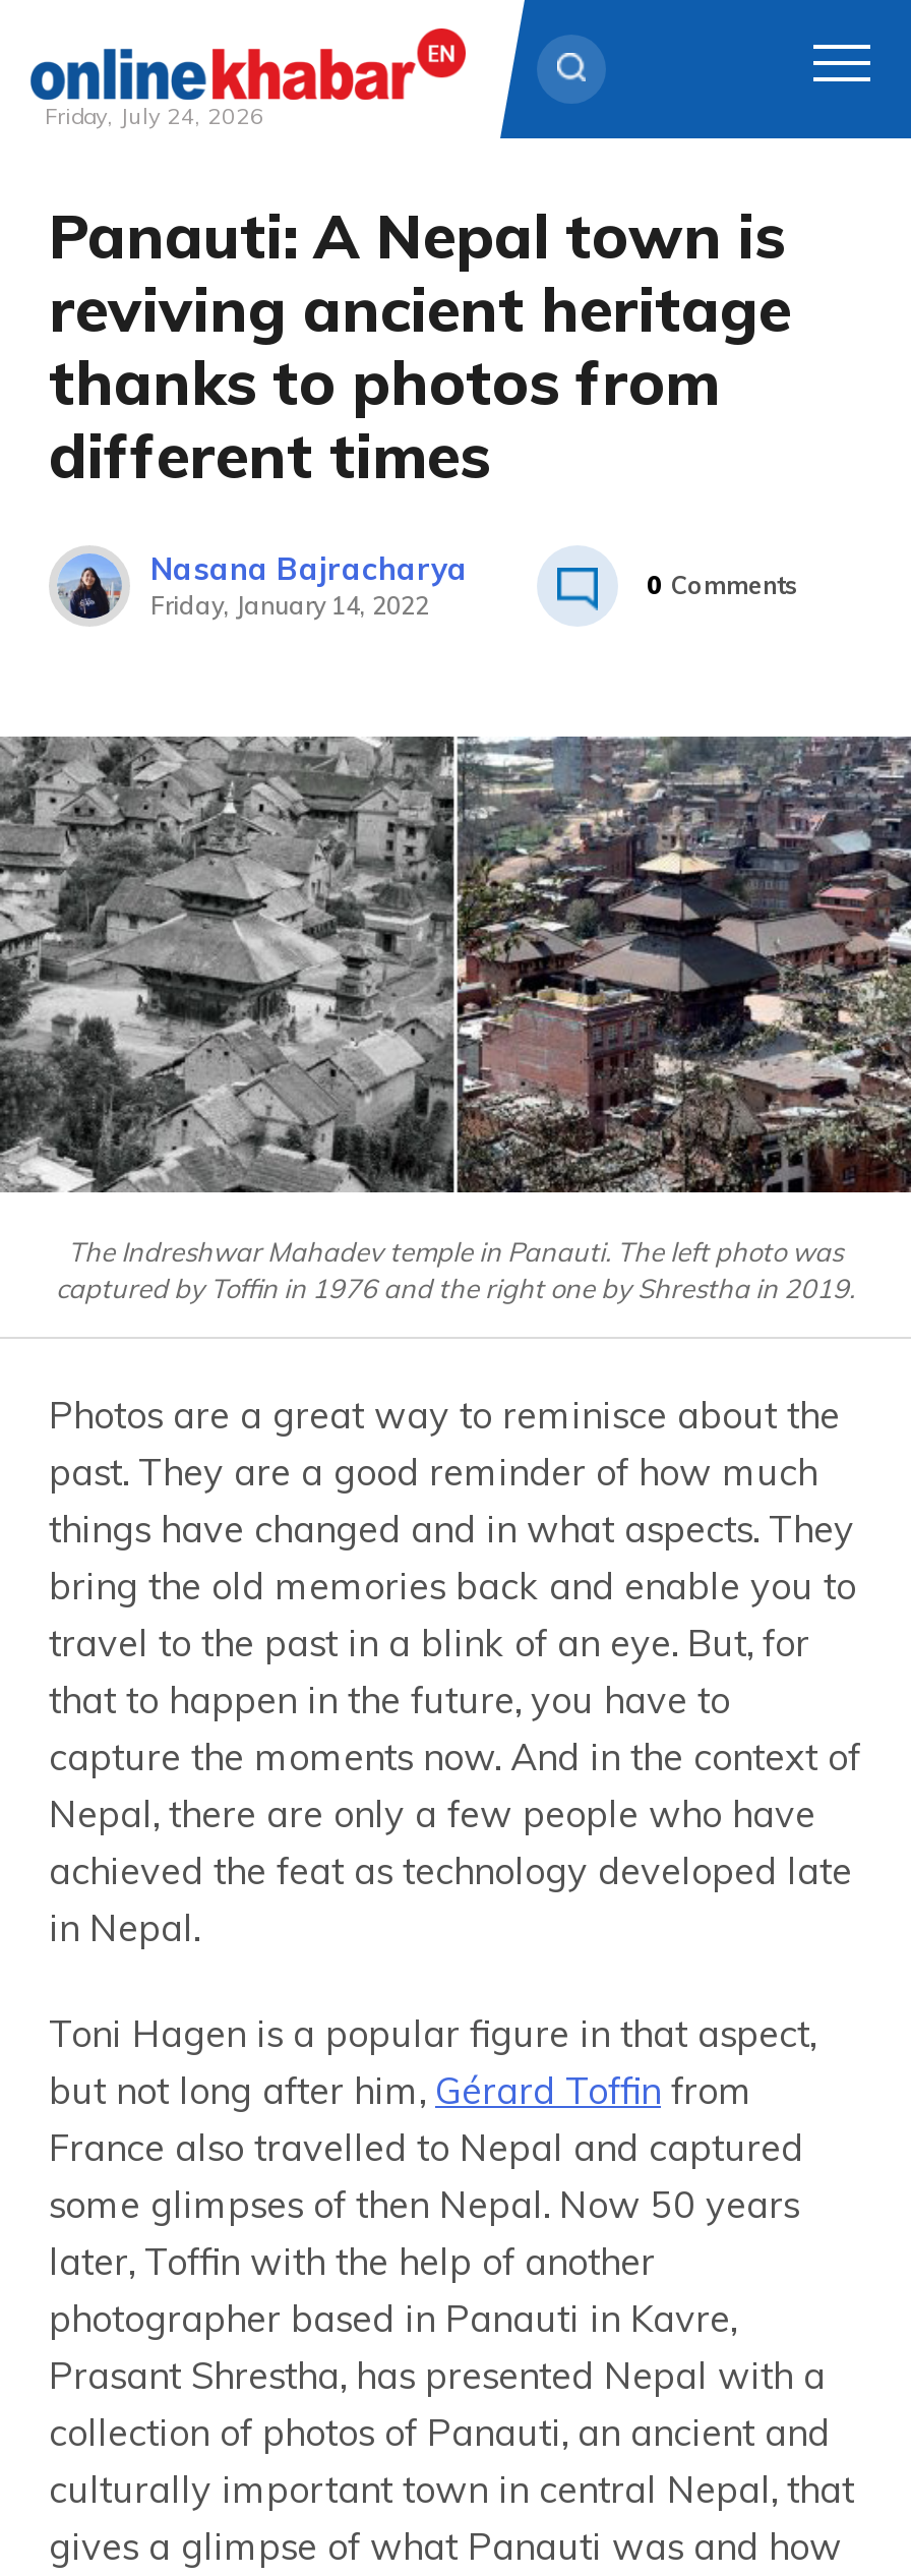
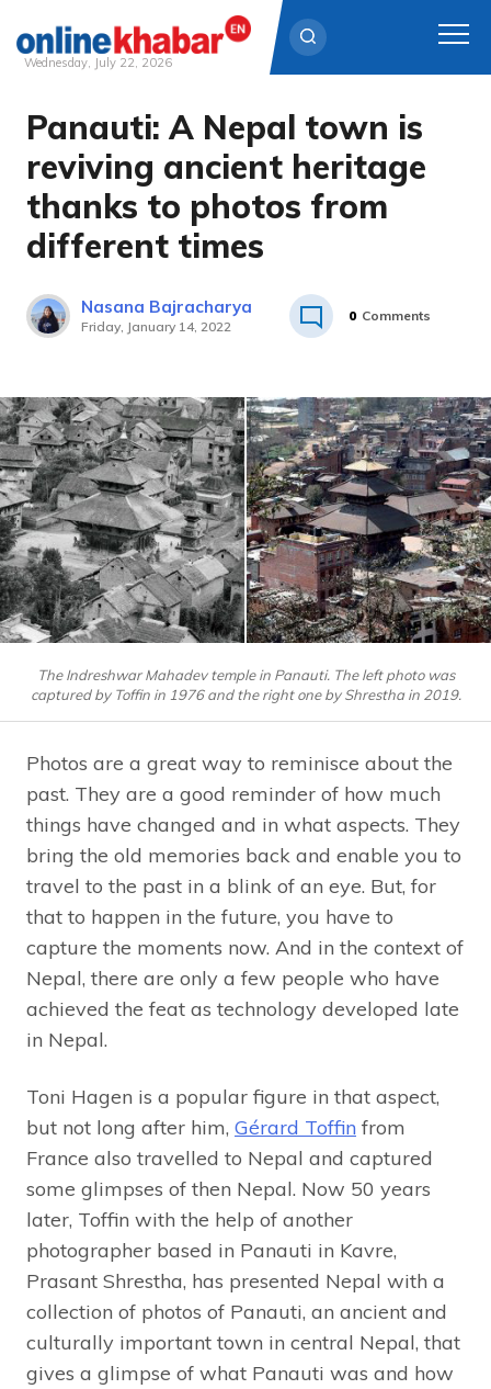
[45,102,264,130] Friday, July 24, 2026 -> [24,55,172,70] Wednesday, July 22, 2026

